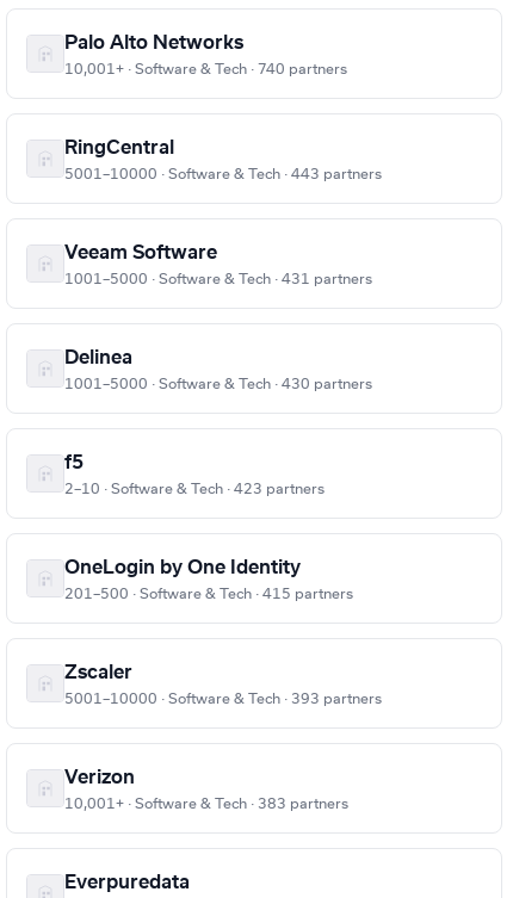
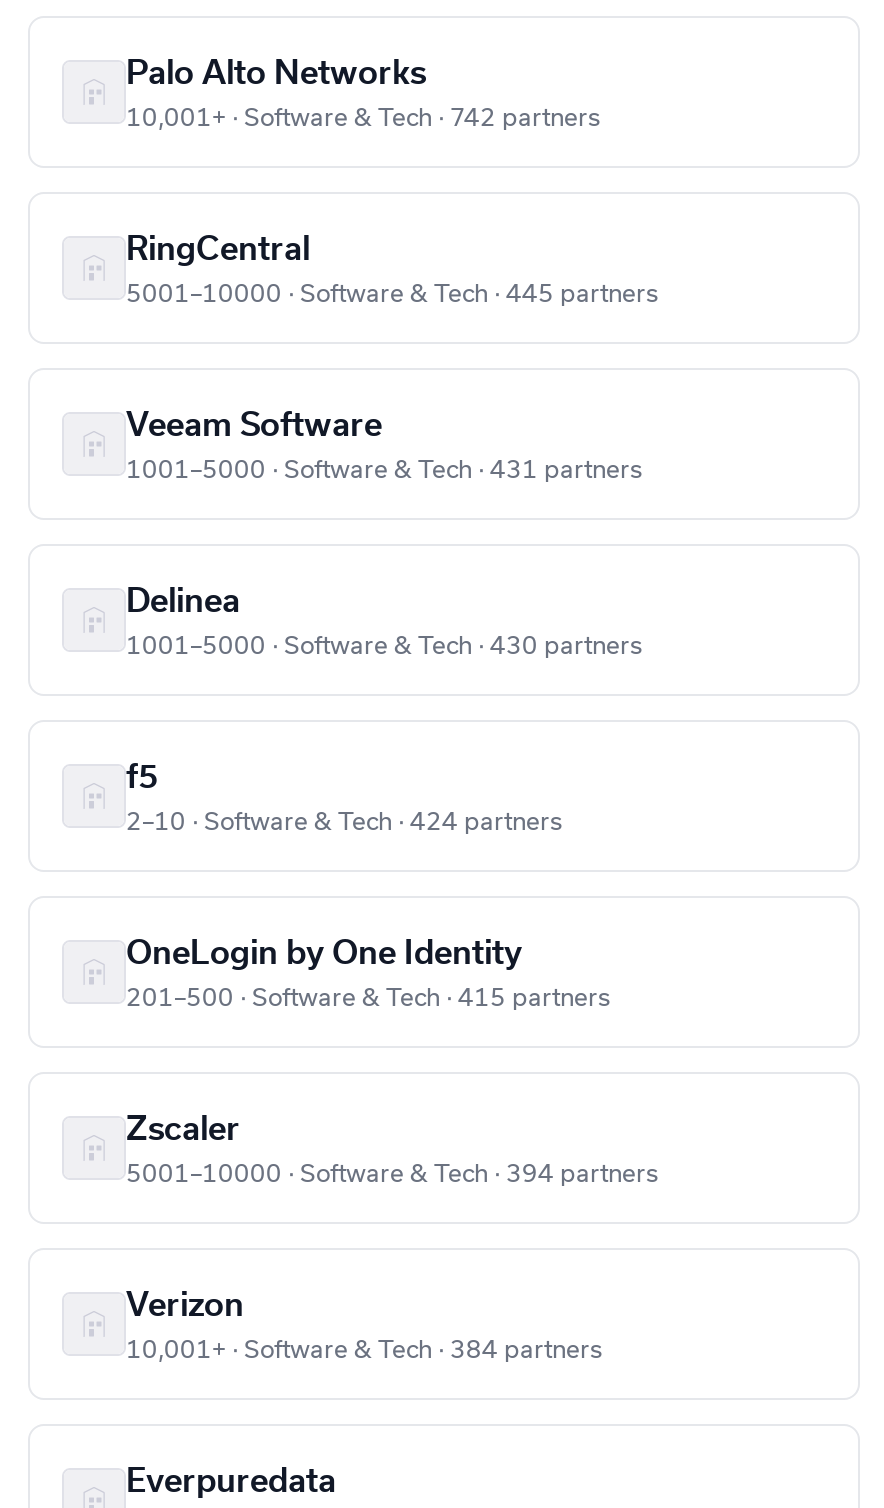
[64,62,347,77] 10,001+ · Software & Tech · 740 partners -> [126,106,600,130] 10,001+ · Software & Tech · 742 partners
[64,167,382,182] 5001–10000 · Software & Tech · 443 partners -> [126,282,658,306] 5001–10000 · Software & Tech · 445 partners
[64,482,325,496] 2–10 · Software & Tech · 423 partners -> [126,810,562,834] 2–10 · Software & Tech · 424 partners
[64,692,382,706] 5001–10000 · Software & Tech · 393 partners -> [126,1162,658,1186] 5001–10000 · Software & Tech · 394 partners
[64,797,348,811] 10,001+ · Software & Tech · 383 partners -> [126,1338,602,1362] 10,001+ · Software & Tech · 384 partners

